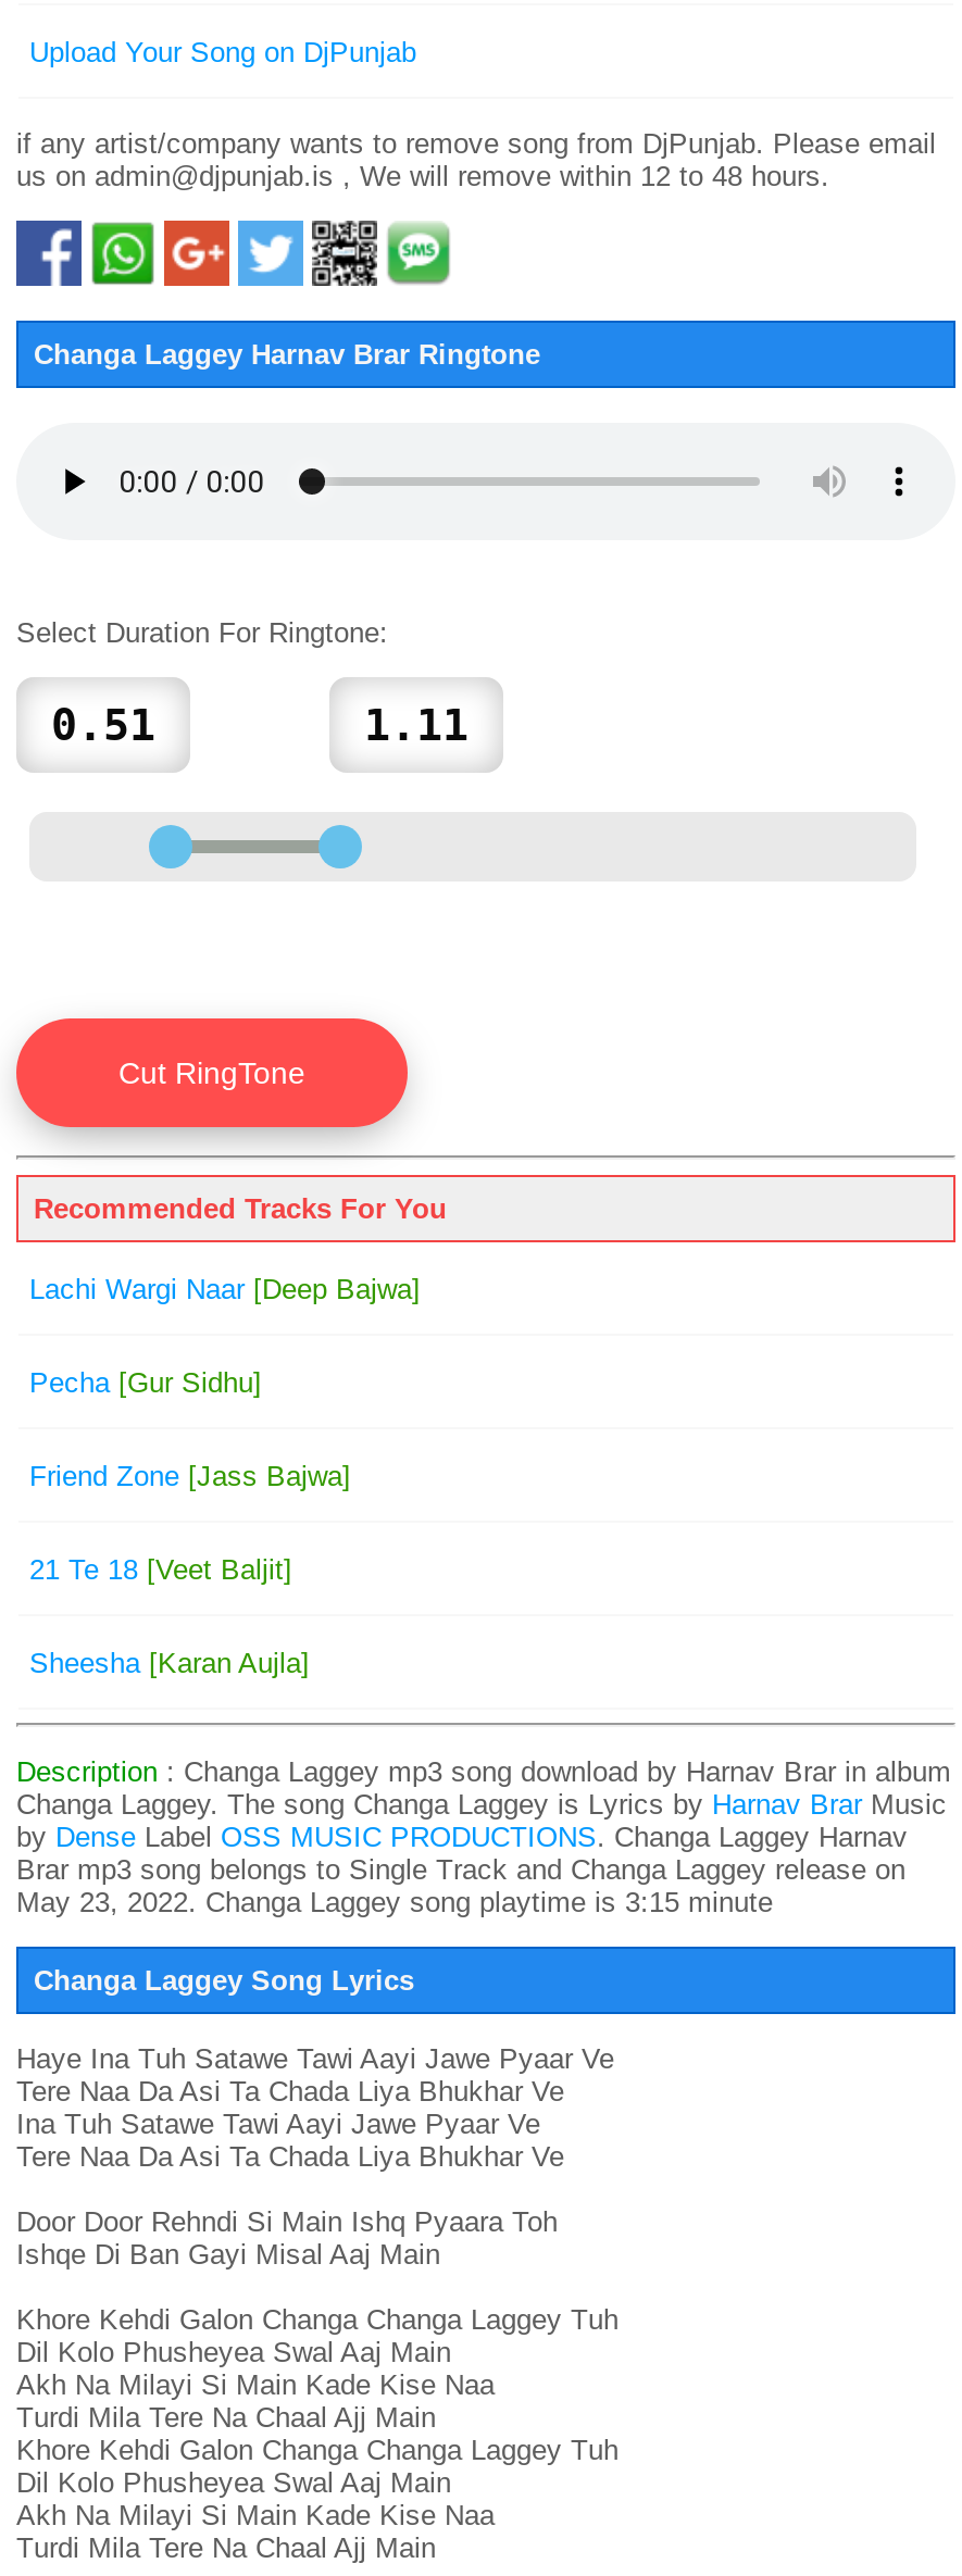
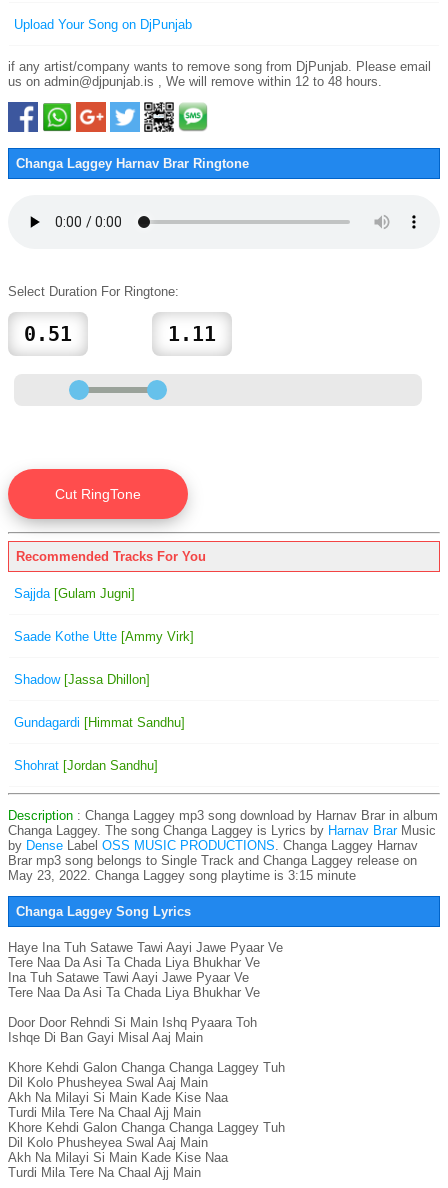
[29,1272,421,1304] Lachi Wargi Naar [Deep Bajwa] -> [14,585,135,600] Sajjda [Gulam Jugni]
[29,1365,262,1398] Pecha [Gur Sidhu] -> [14,628,194,643] Saade Kothe Utte [Ammy Virk]
[29,1459,351,1491] Friend Zone [Jass Bajwa] -> [14,671,150,686] Shadow [Jassa Dhillon]
[29,1552,292,1585] 21 Te 18 [Veet Baljit] -> [14,714,185,729] Gundagardi [Himmat Sandhu]
[29,1646,310,1678] Sheesha [Karan Aujla] -> [14,757,158,772] Shohrat [Jordan Sandhu]

